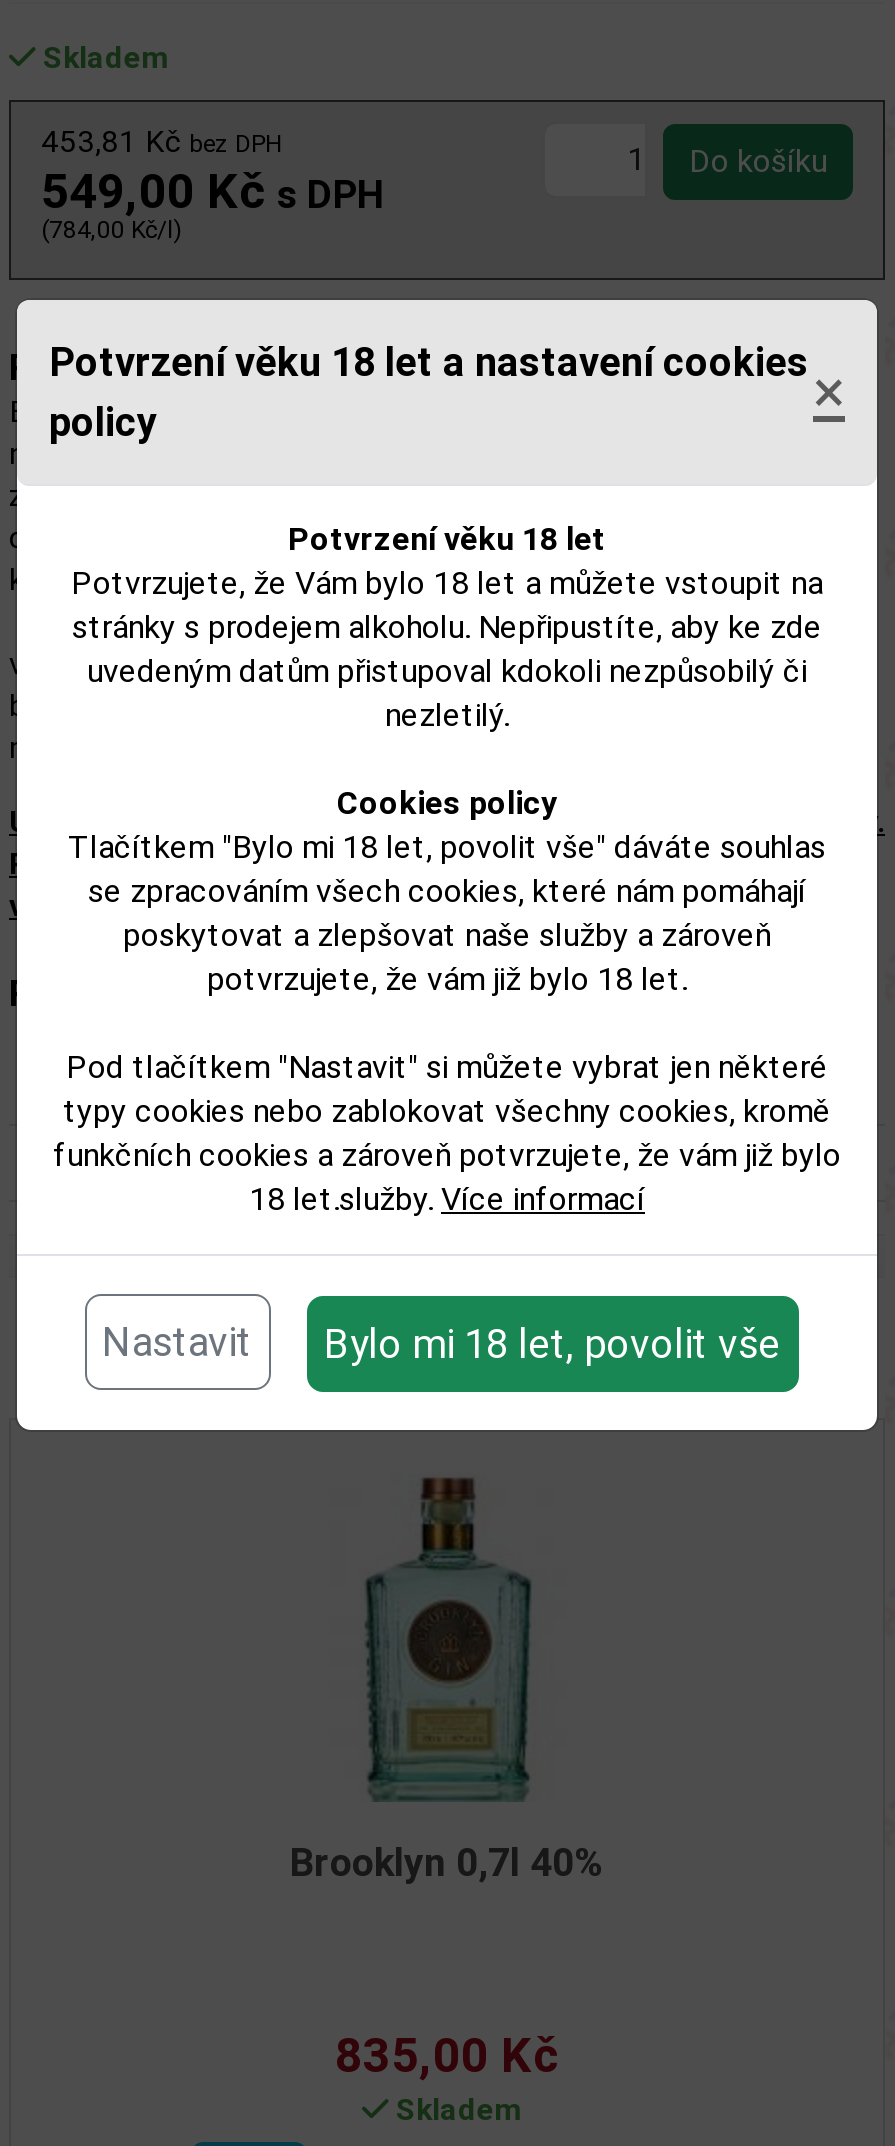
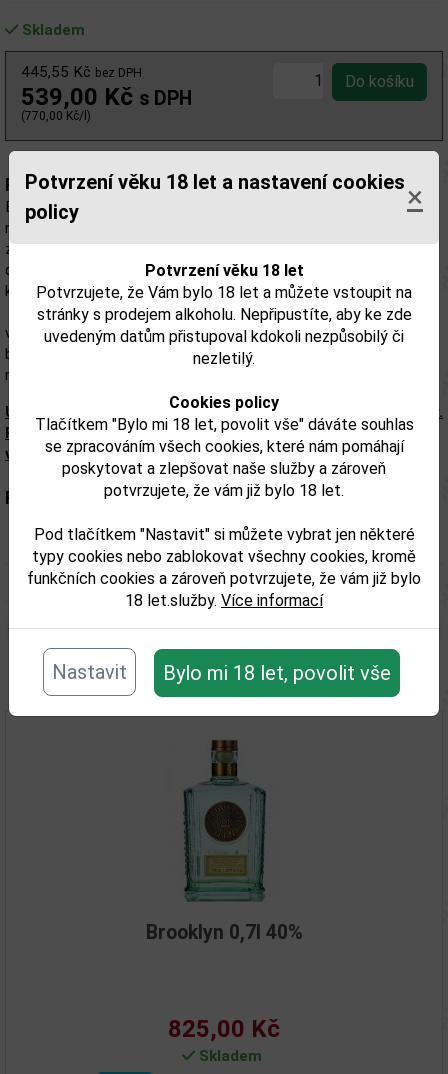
[41,124,283,160] 453,81 Kč bez DPH -> [21,63,142,81] 445,55 Kč bez DPH
[41,162,383,220] 549,00 Kč s DPH -> [21,82,192,111] 539,00 Kč s DPH
[41,216,181,244] (784,00 Kč/l) -> [21,109,91,123] (770,00 Kč/l)
[335,2028,559,2084] 835,00 Kč -> [168,1015,280,1043] 825,00 Kč

